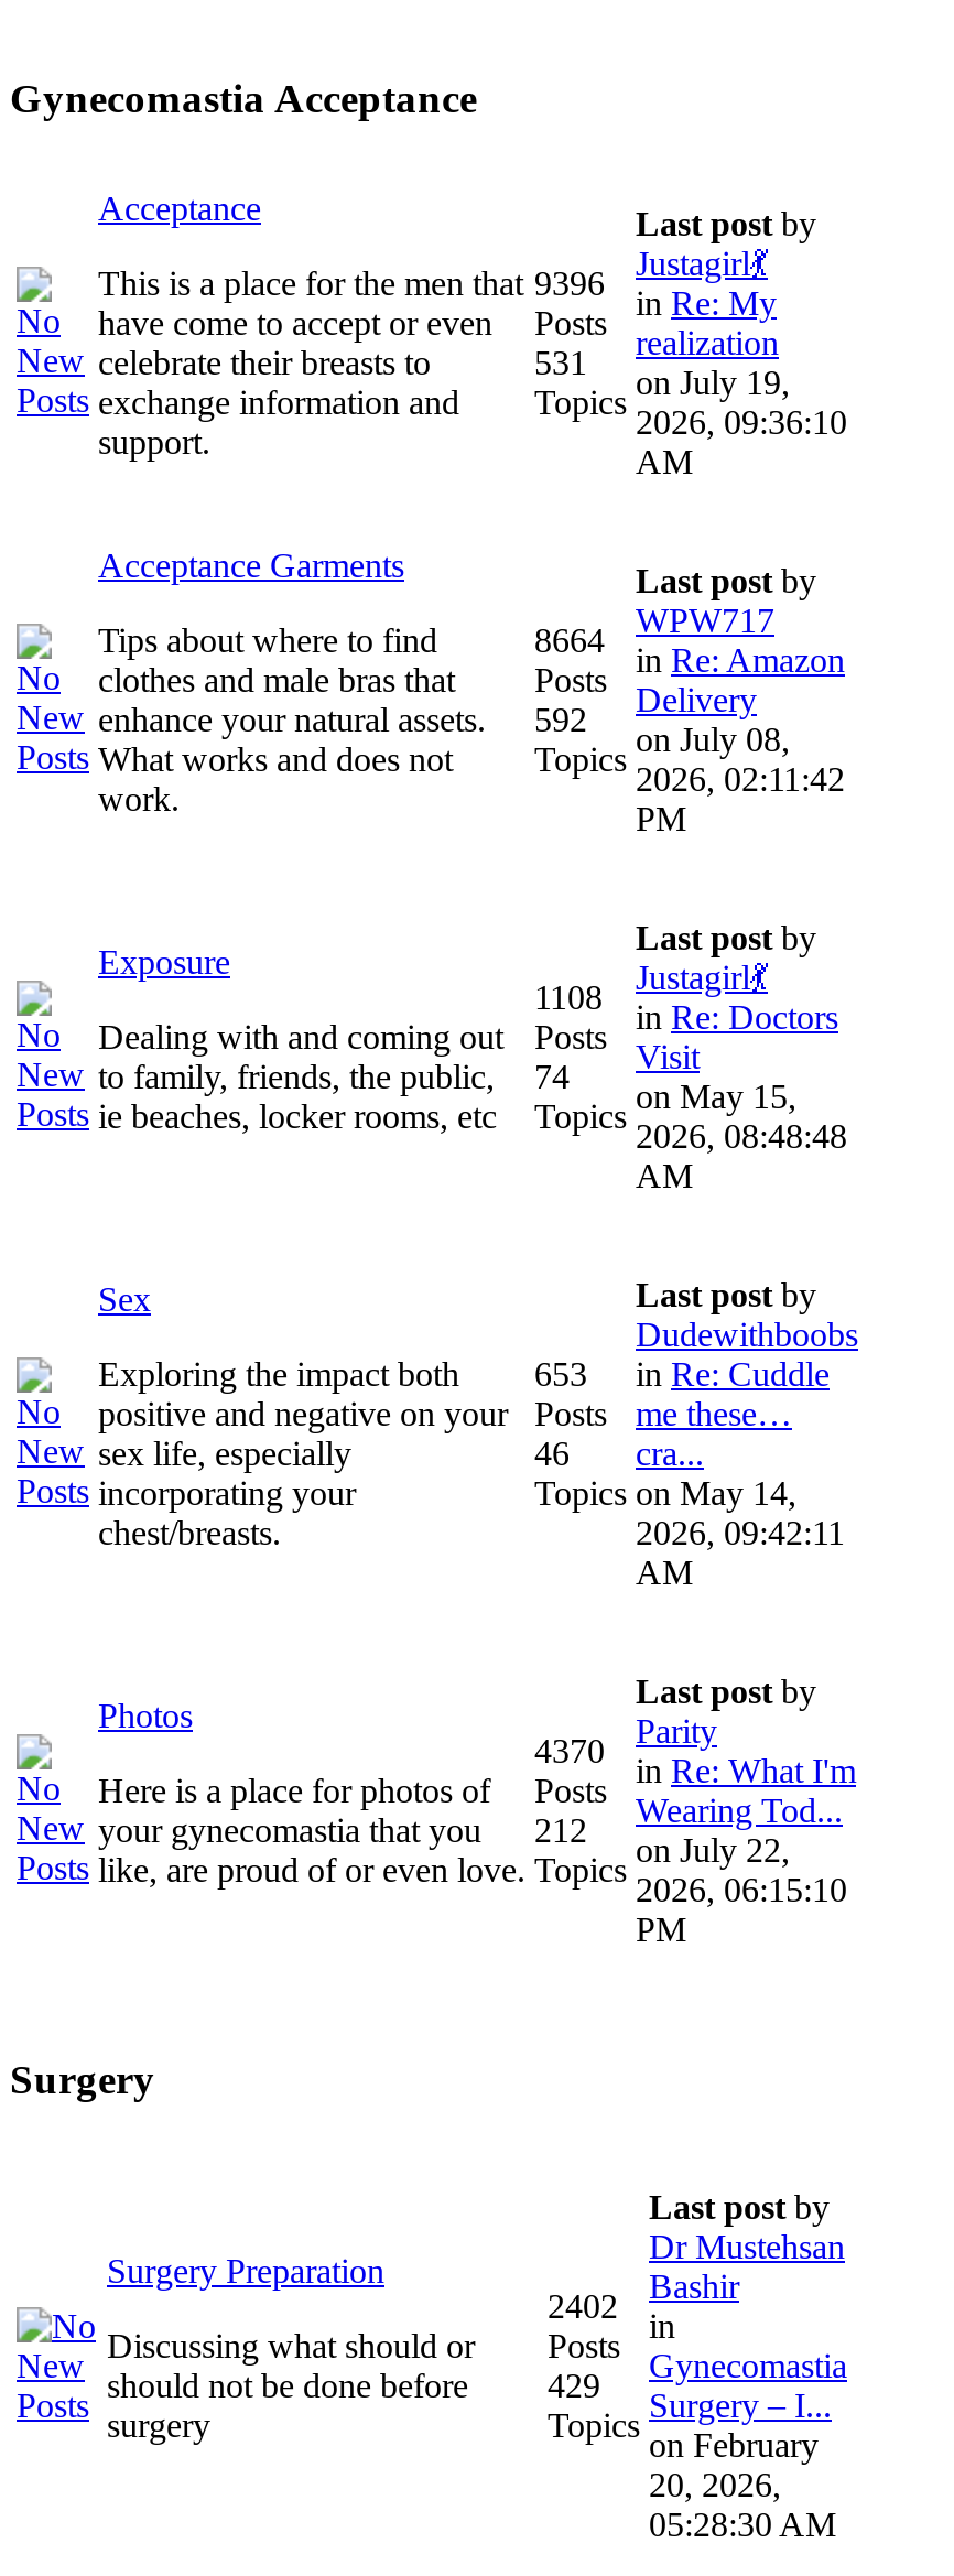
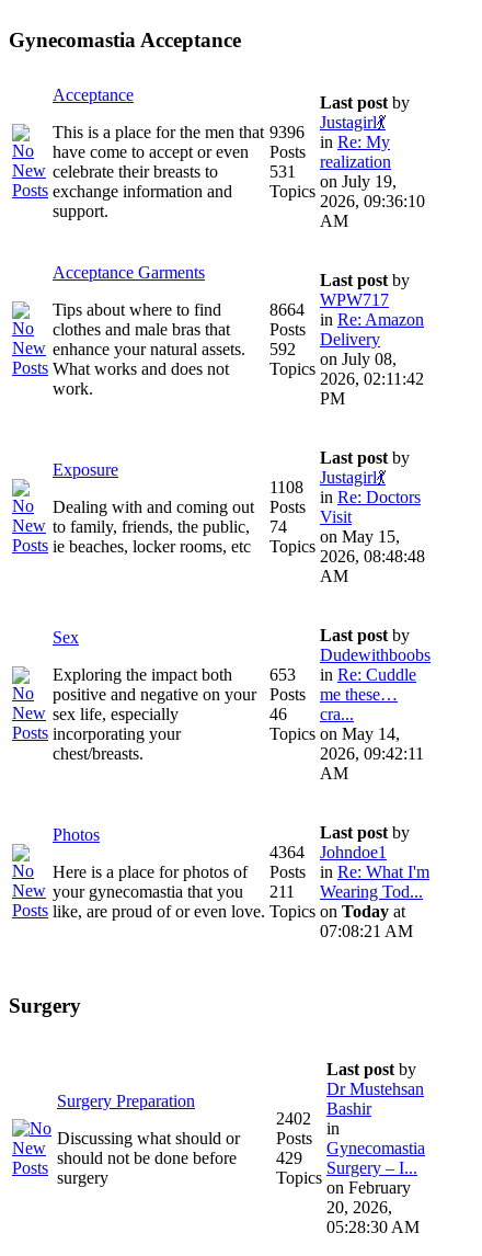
[636,1713,717,1751] Parity -> [320,843,387,862] Johndoe1
[534,1733,605,1770] 4370 -> [269,843,305,862] 4364
[534,1812,587,1850] 212 -> [269,883,295,901] 211
[636,1832,847,1949] on July 22, | 2026, 06:15:10 | PM -> [320,902,413,941] on Today at | 07:08:21 AM

